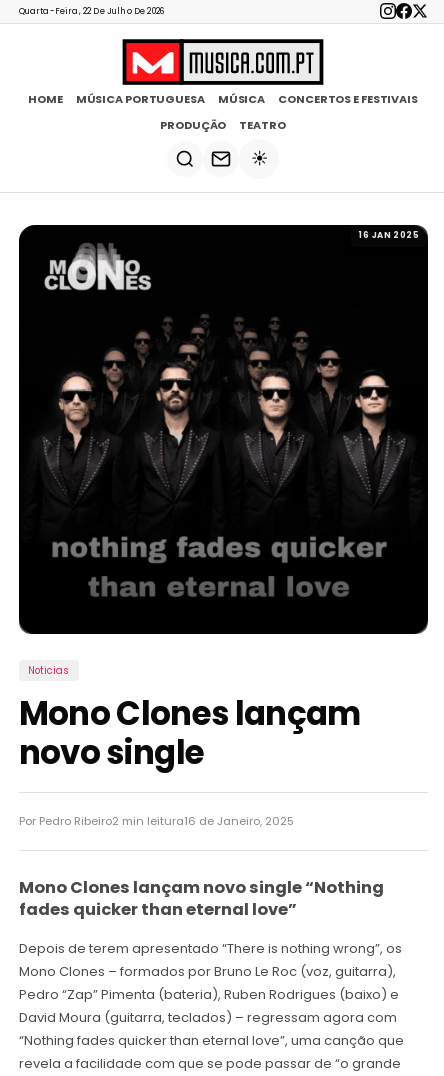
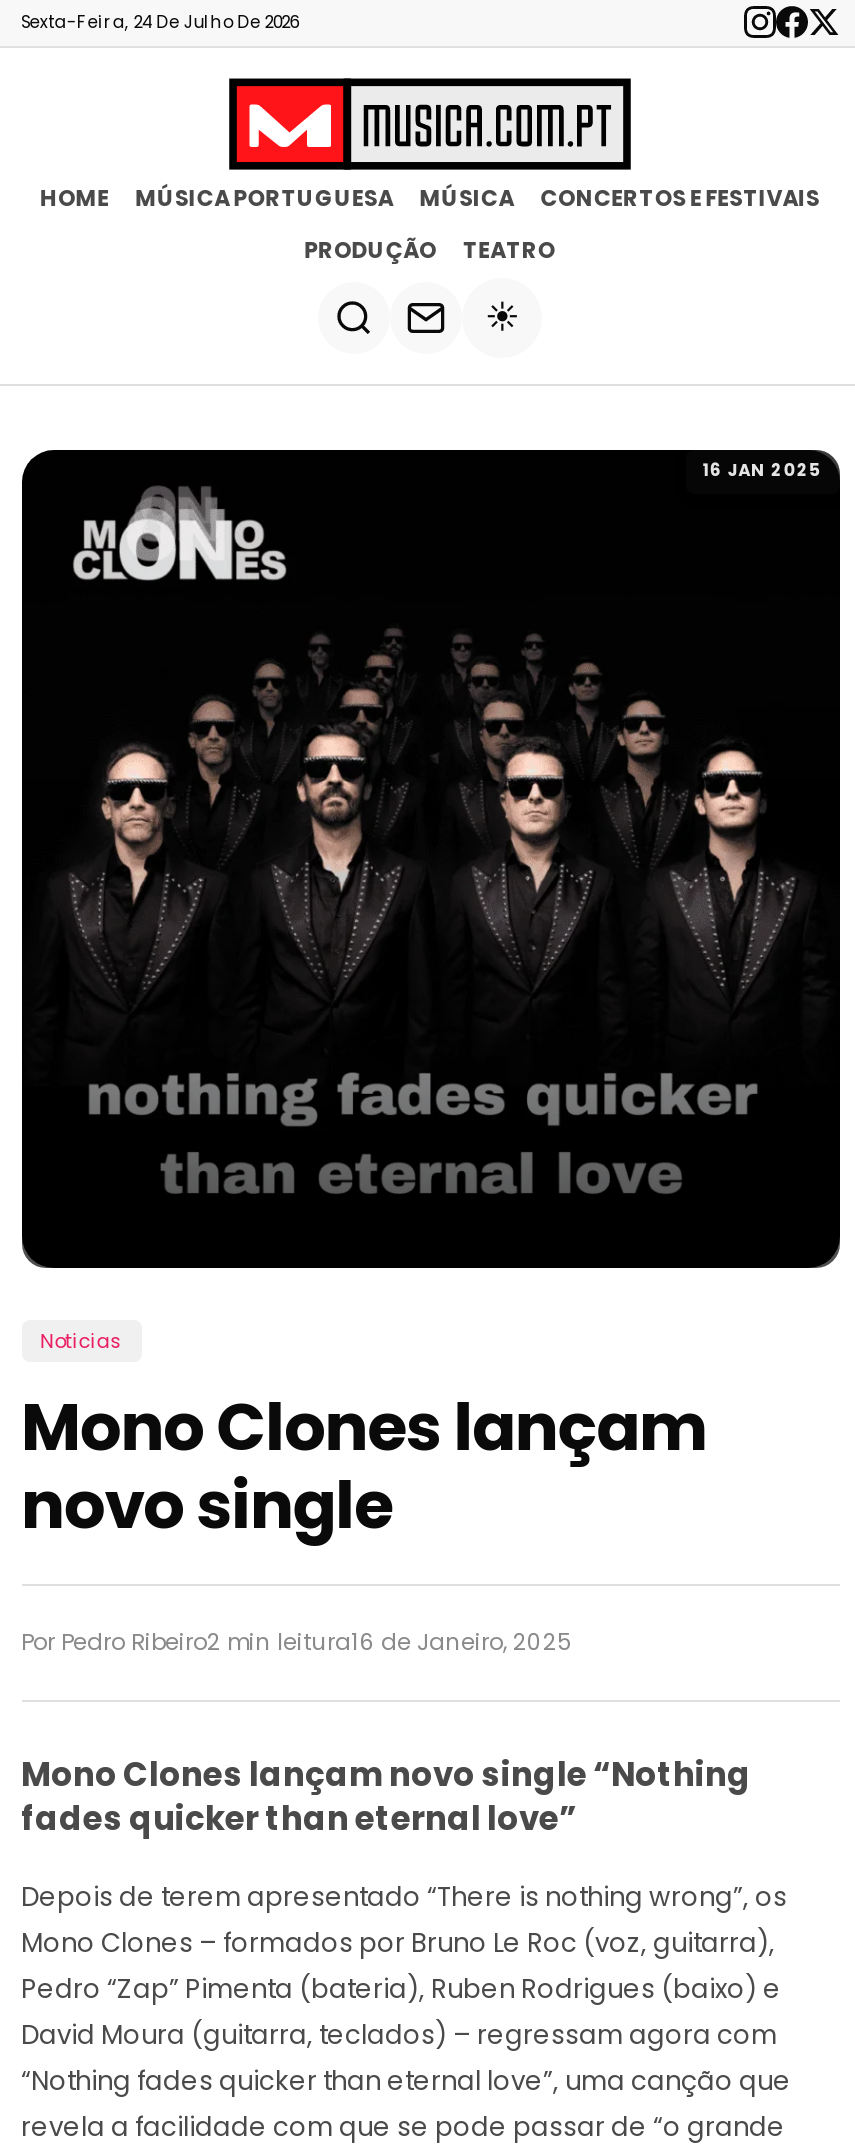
[18,5,164,17] Quarta-Feira, 22 De Julho De 2026 -> [21,10,298,34] Sexta-Feira, 24 De Julho De 2026

